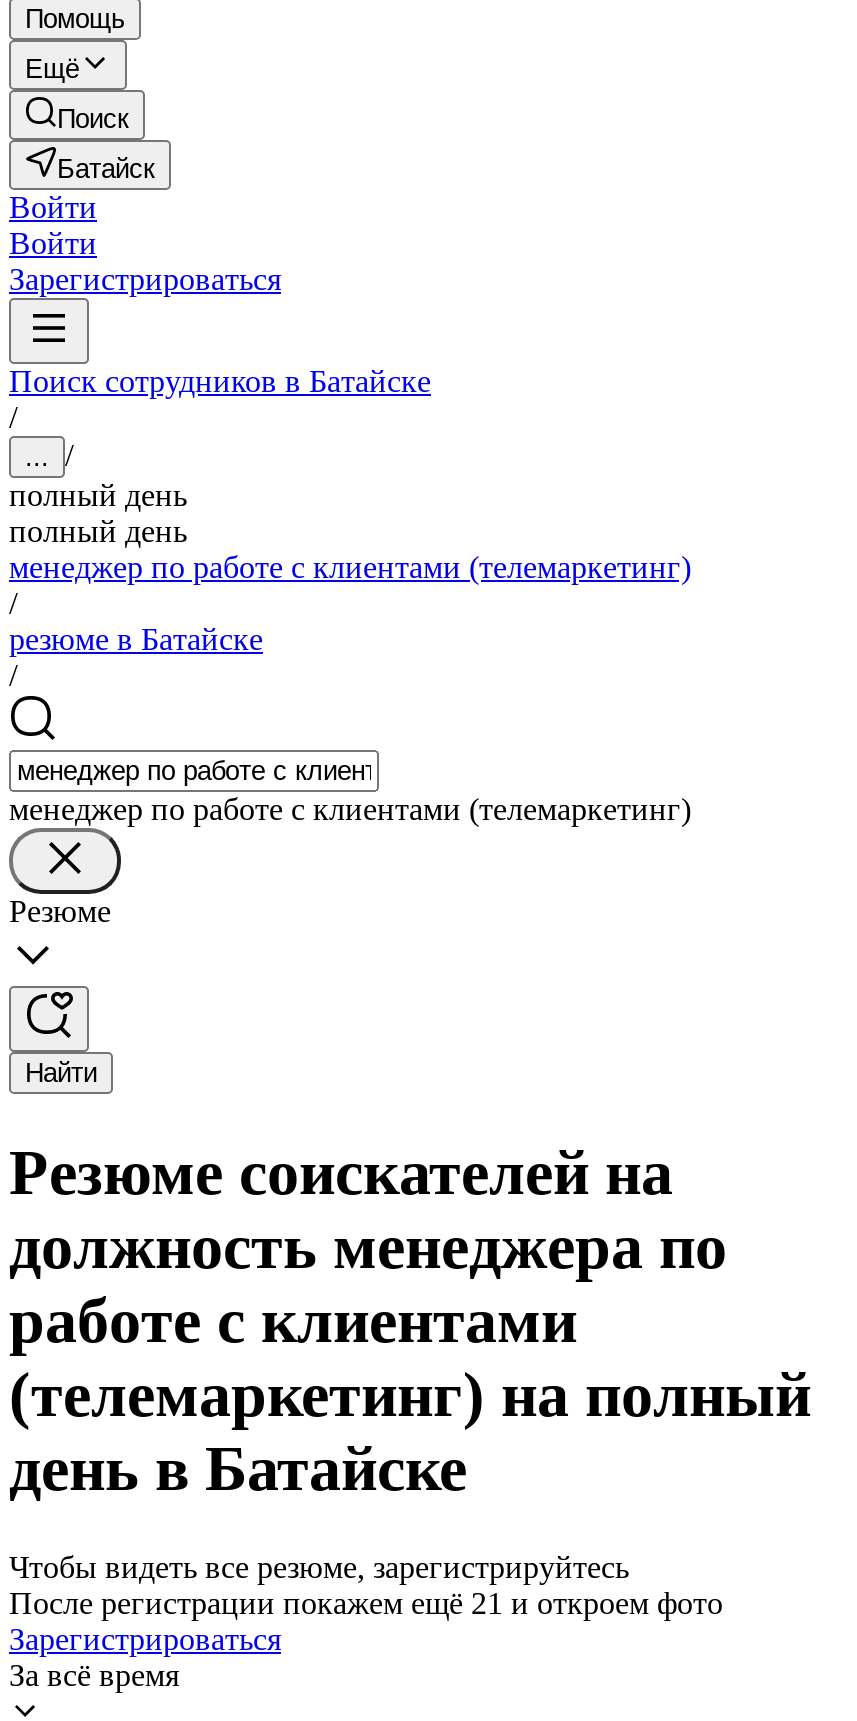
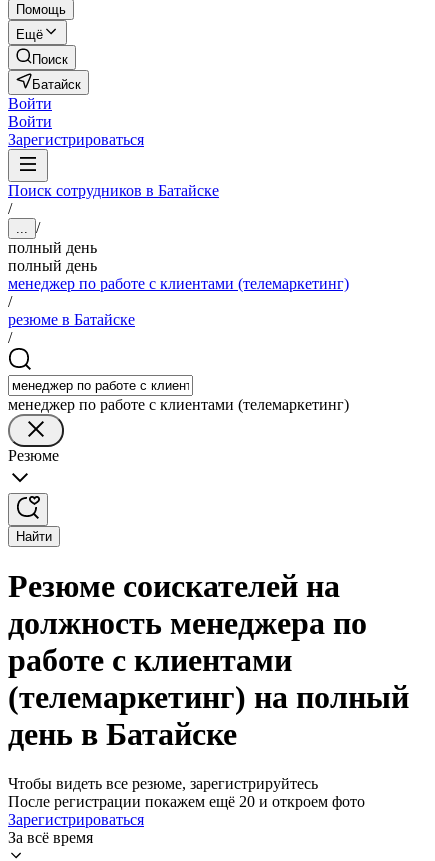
[9,1586,723,1620] После регистрации покажем ещё 21 и откроем фото -> [8,793,365,810] После регистрации покажем ещё 20 и откроем фото

